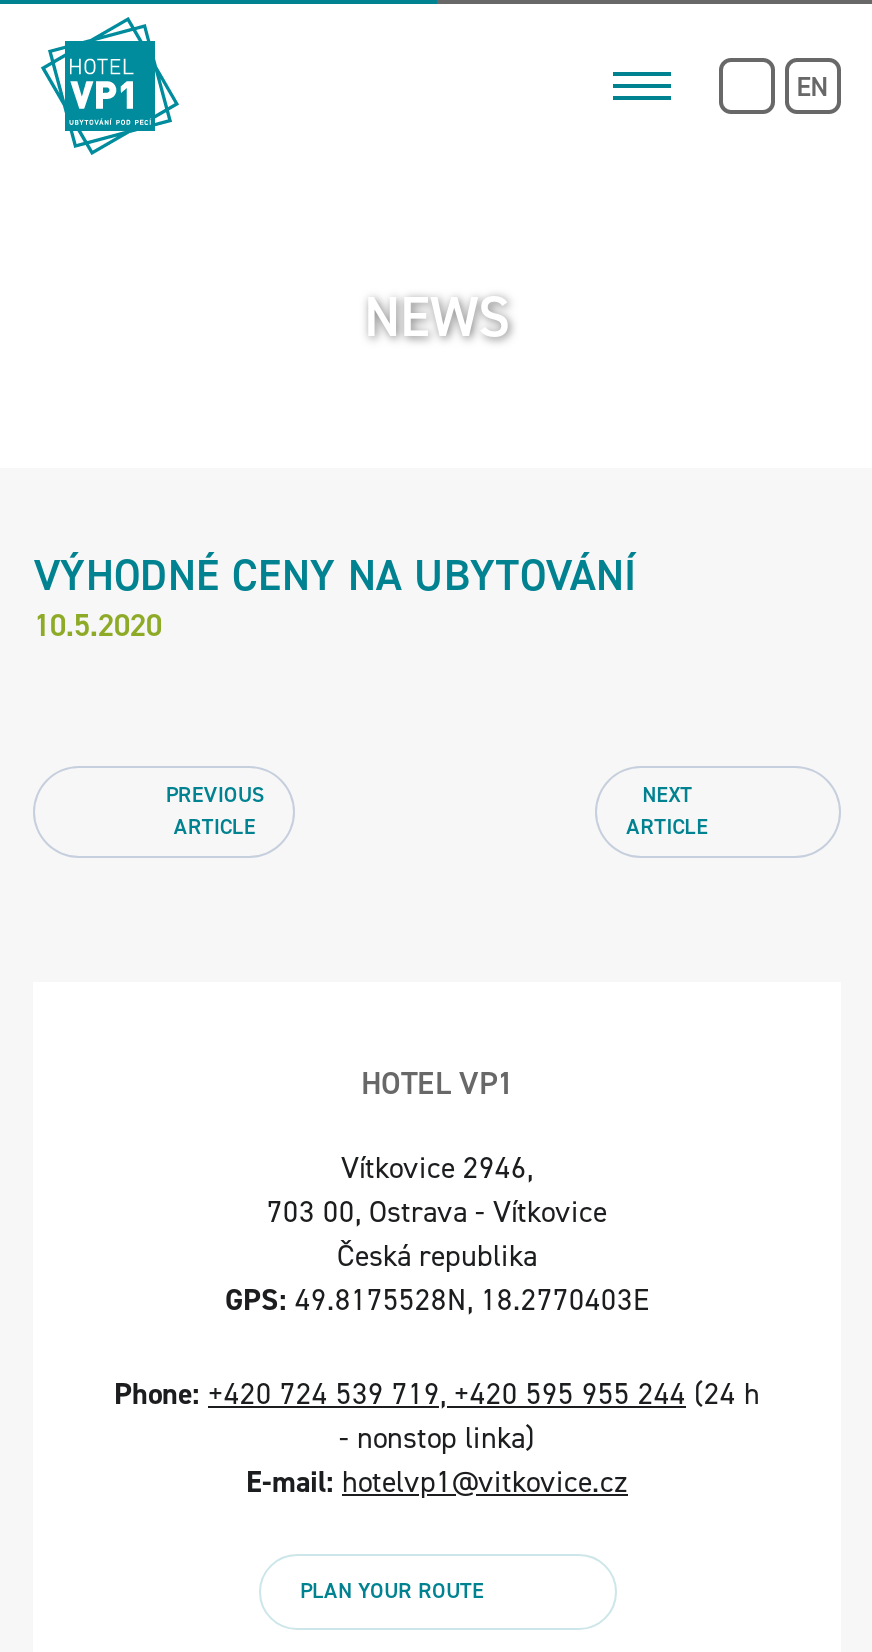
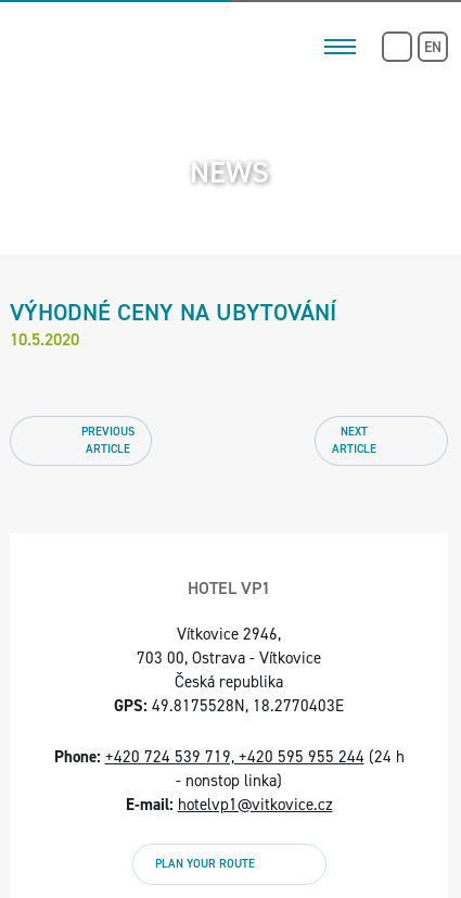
[39,14,181,158] [image] -> none

